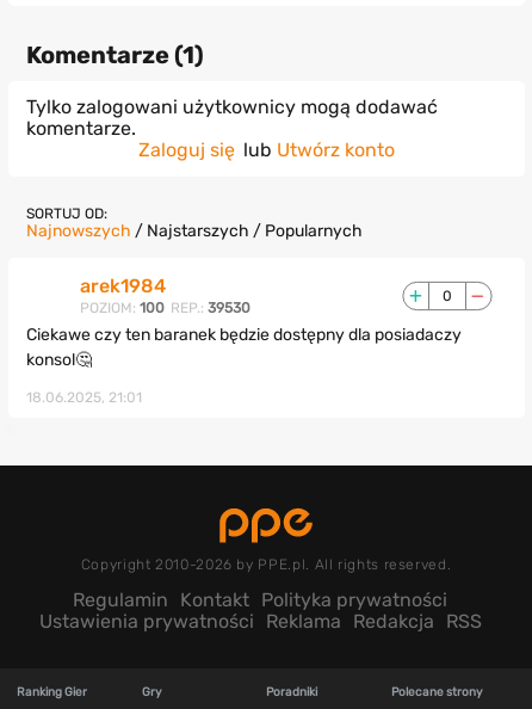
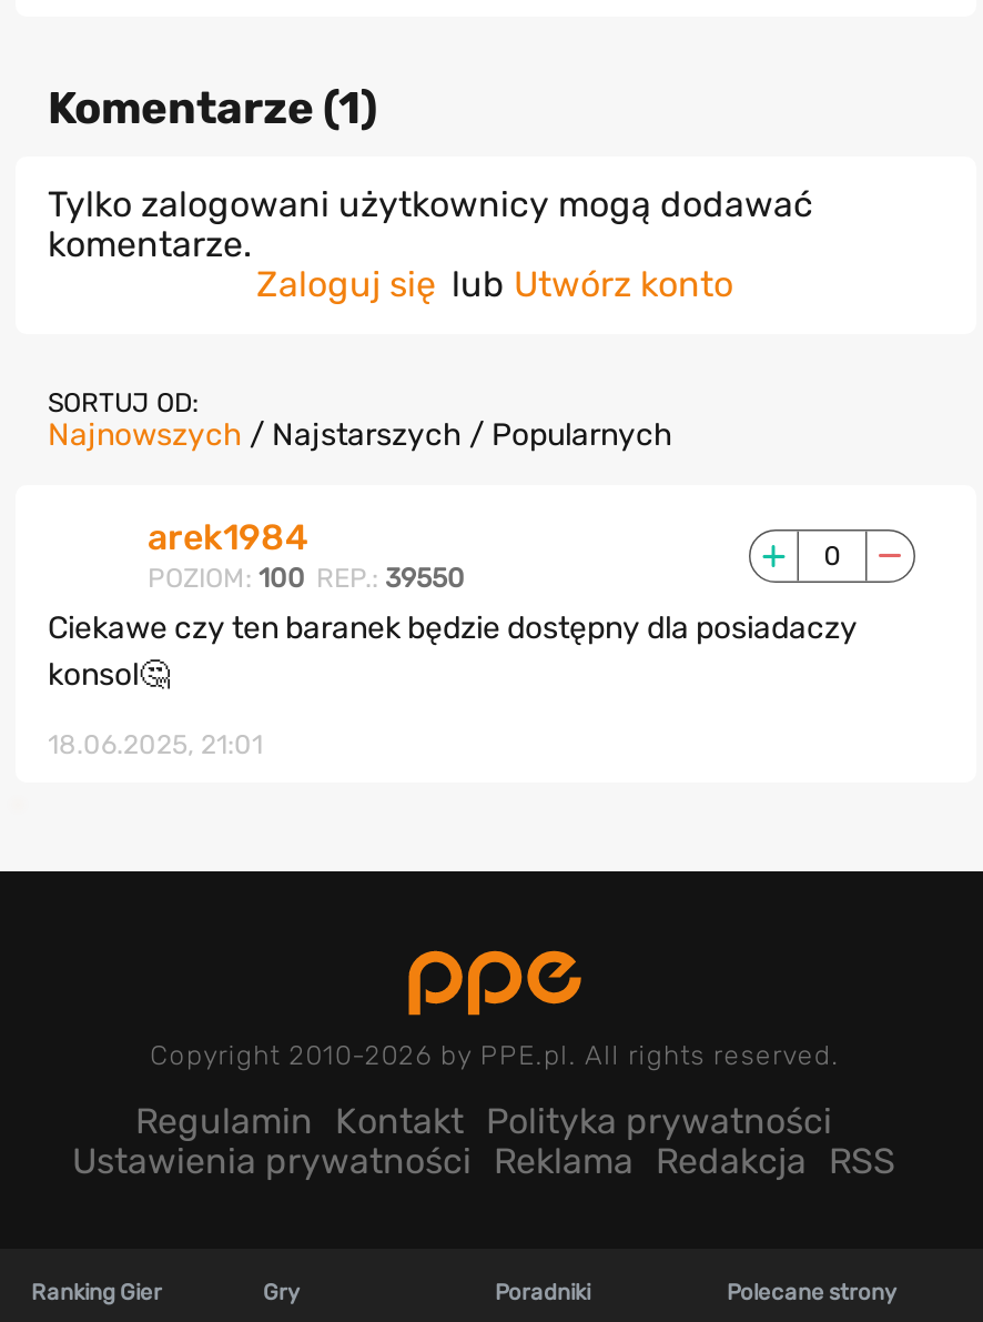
[79,299,250,316] POZIOM: 100 REP.: 39530 -> [148,563,465,594] POZIOM: 100 REP.: 39550

